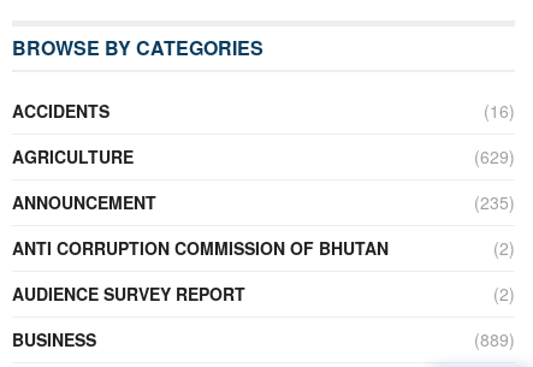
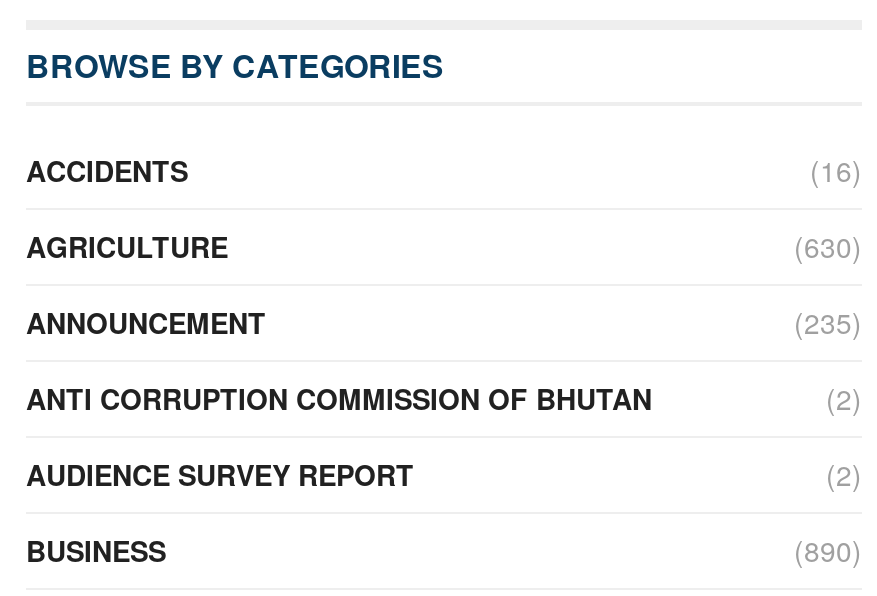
[474,145,515,169] (629) -> [794,226,862,266] (630)
[474,328,515,352] (889) -> [794,530,862,570] (890)

